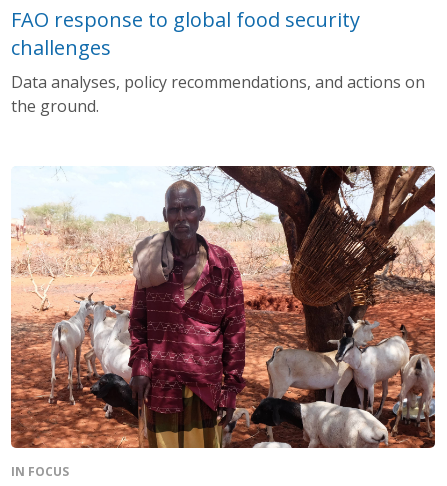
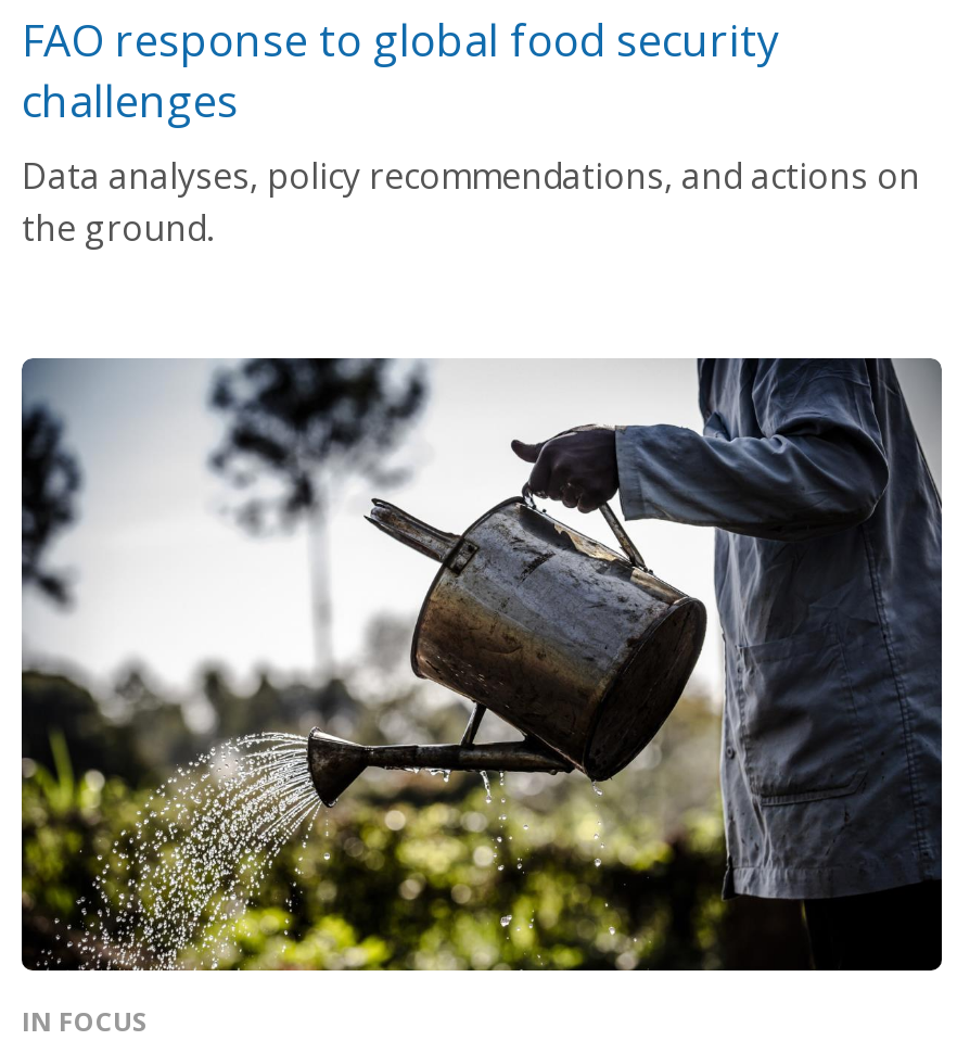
[10,165,436,449] [image] -> [20,356,944,973] [image]

